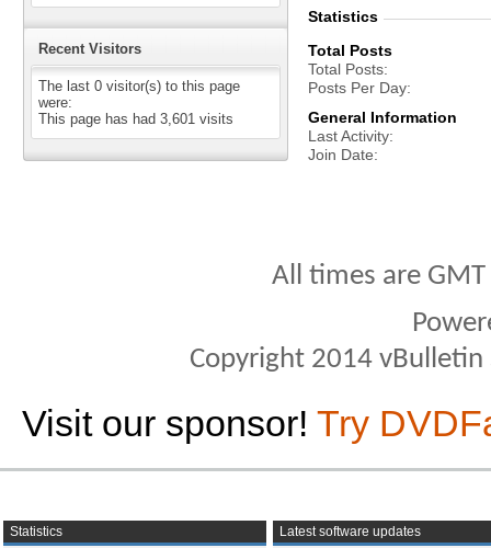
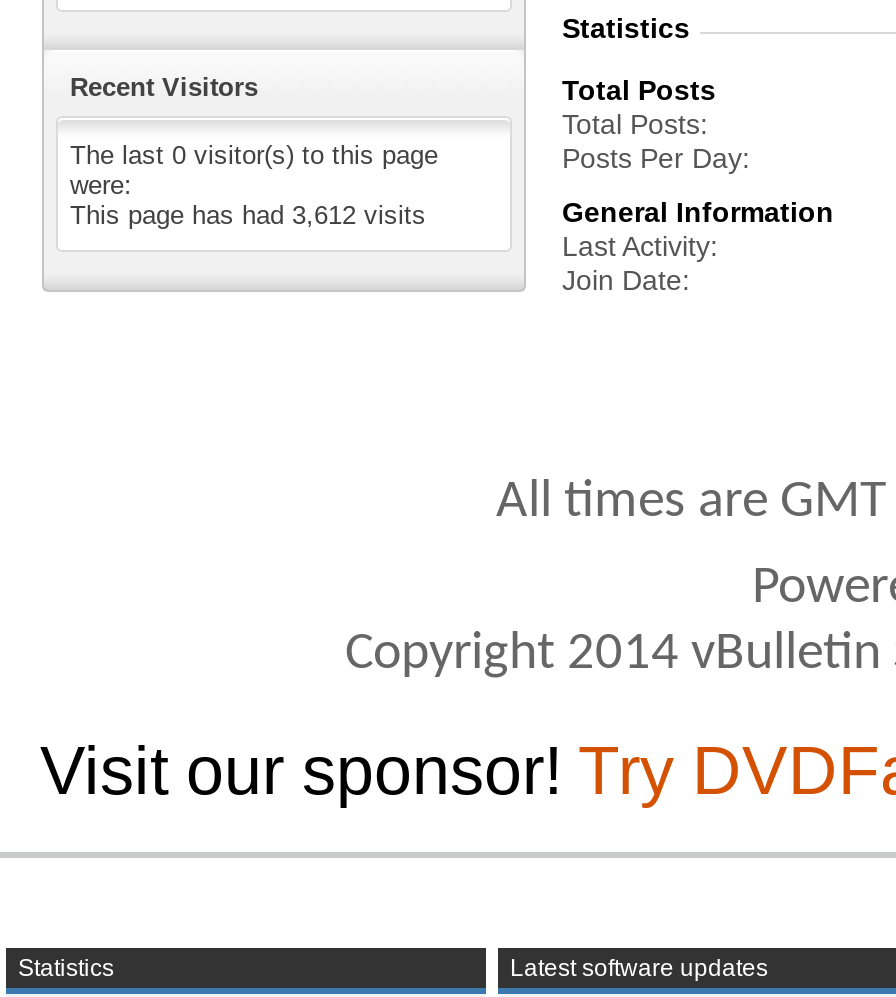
[38,111,233,127] This page has had 3,601 visits -> [70,200,426,230] This page has had 3,612 visits

